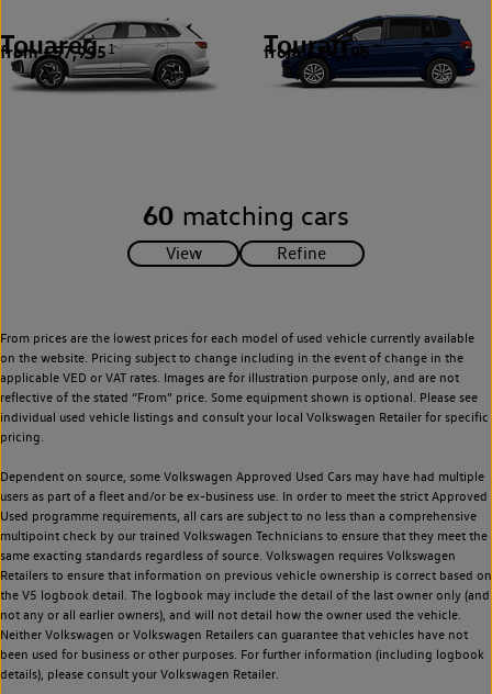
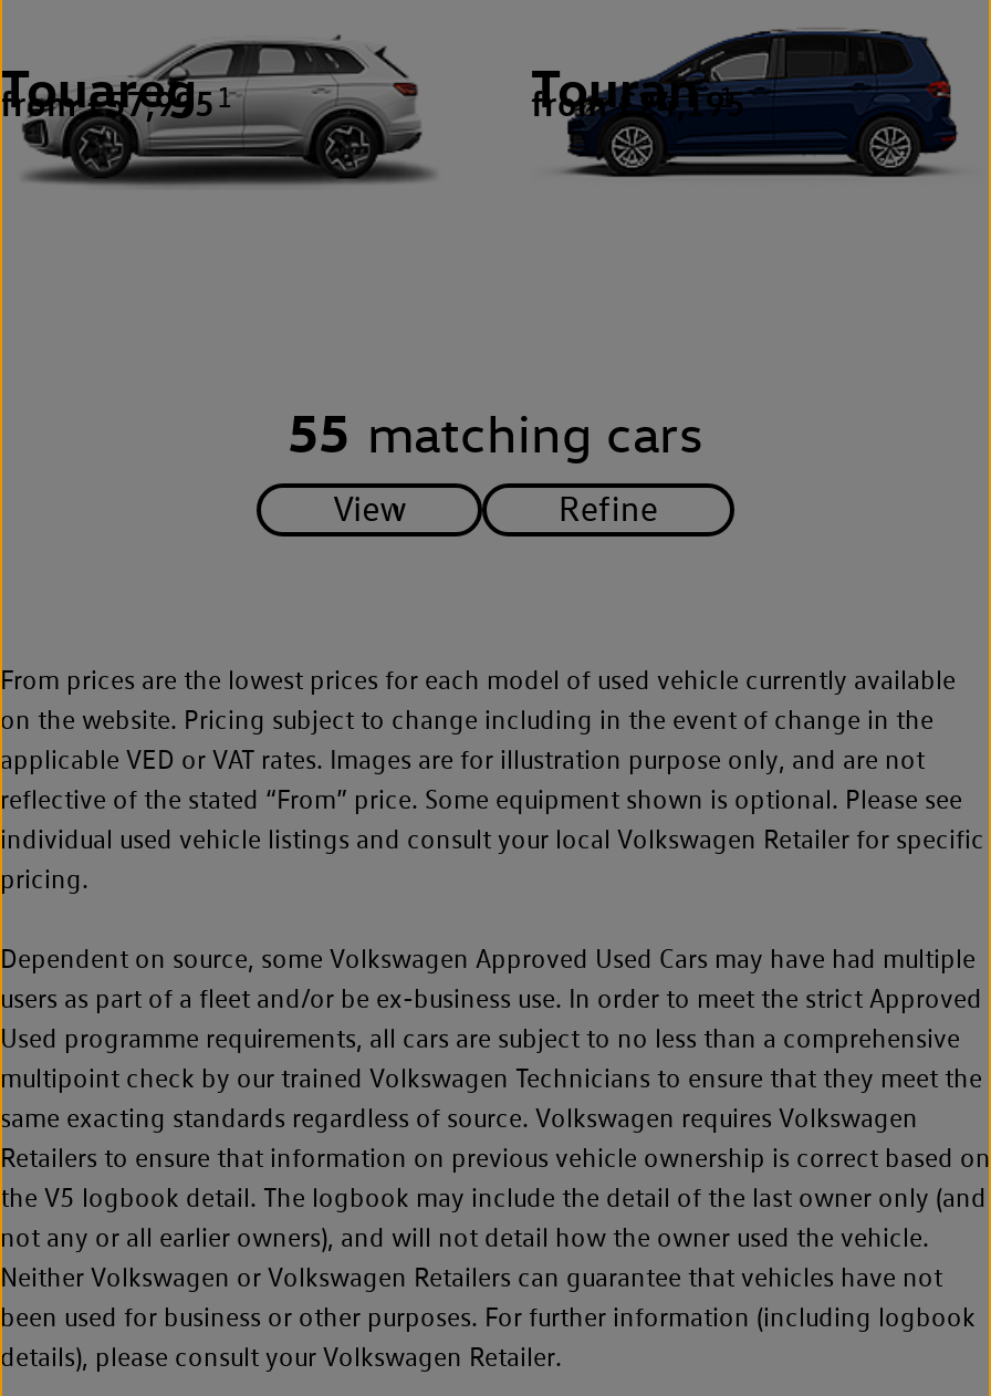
[143,199,349,232] 60 matching cars -> [288,399,703,466] 55 matching cars

